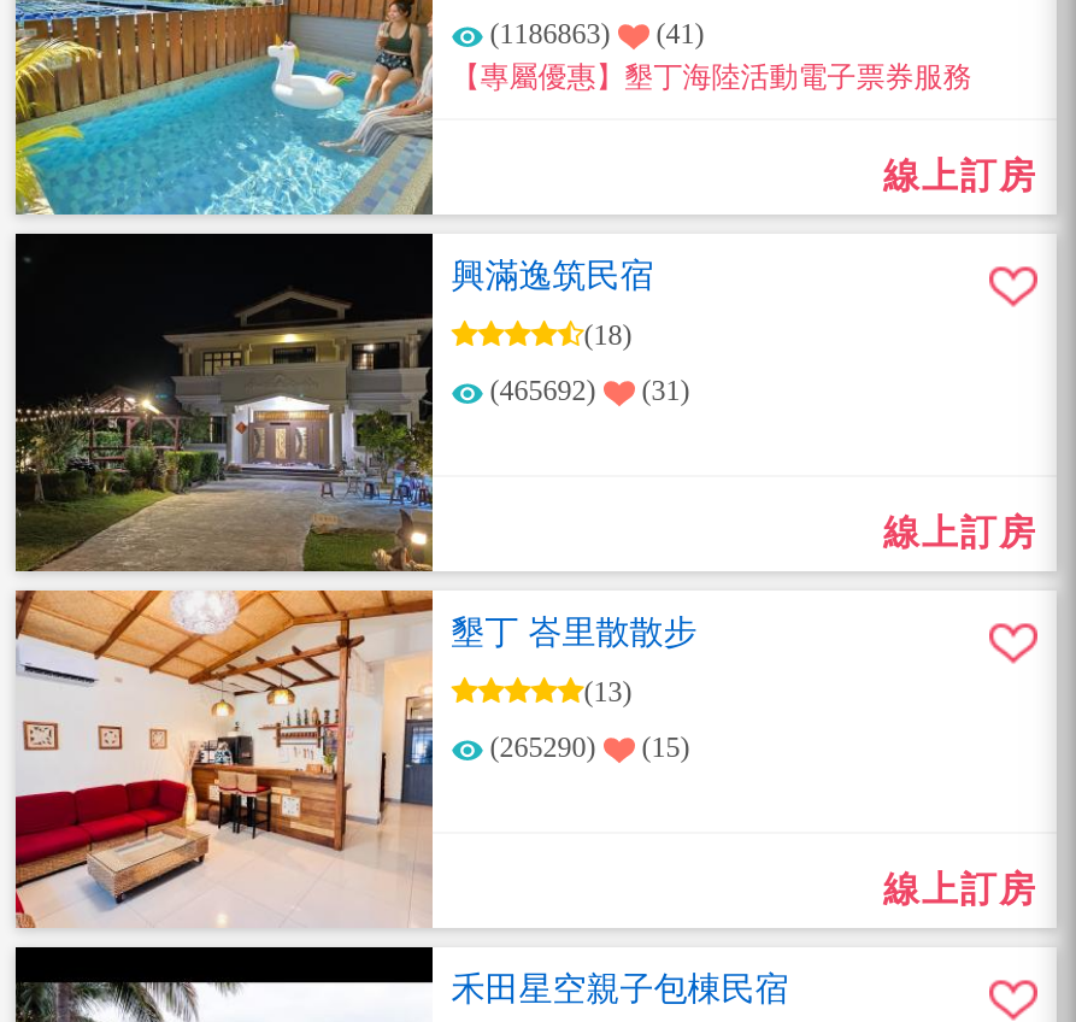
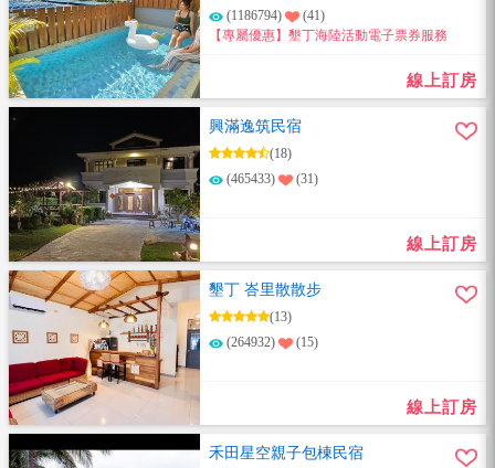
[490,17,704,51] (1186863) (41) -> [226,8,325,23] (1186794) (41)
[490,374,690,408] (465692) (31) -> [226,171,318,187] (465433) (31)
[490,731,690,764] (265290) (15) -> [226,335,318,350] (264932) (15)

